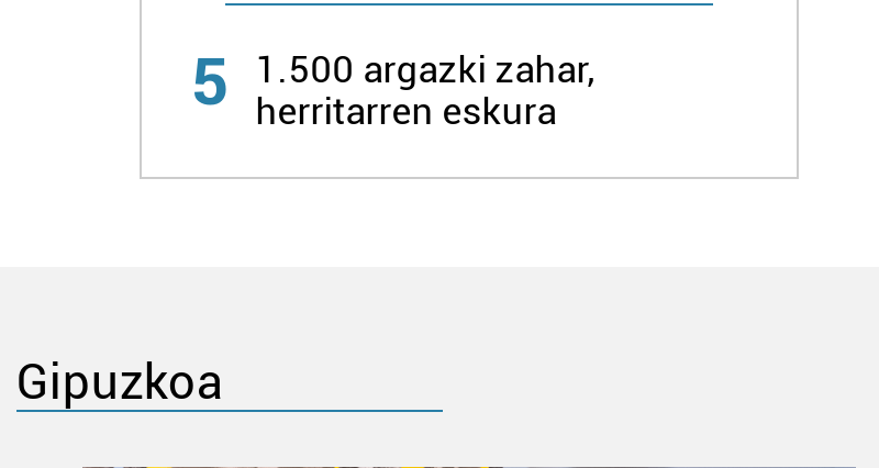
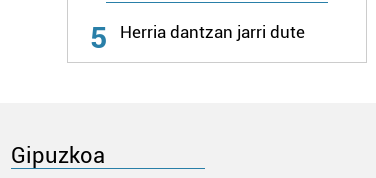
[255,48,594,134] 1.500 argazki zahar, | herritarren eskura -> [120,22,305,42] Herria dantzan jarri dute

